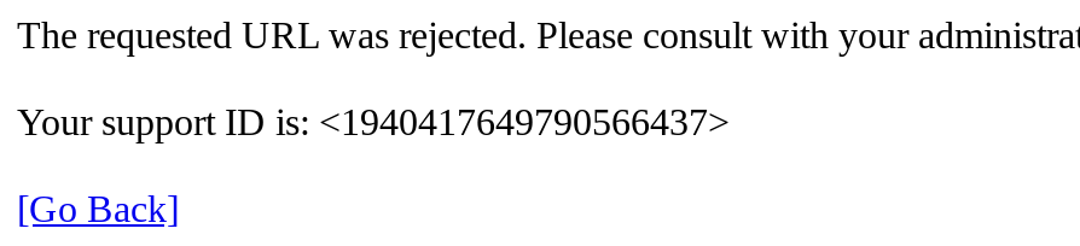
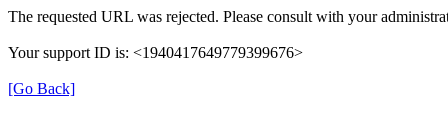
[17,101,730,142] Your support ID is: <1940417649790566437> -> [8,44,303,61] Your support ID is: <1940417649779399676>

